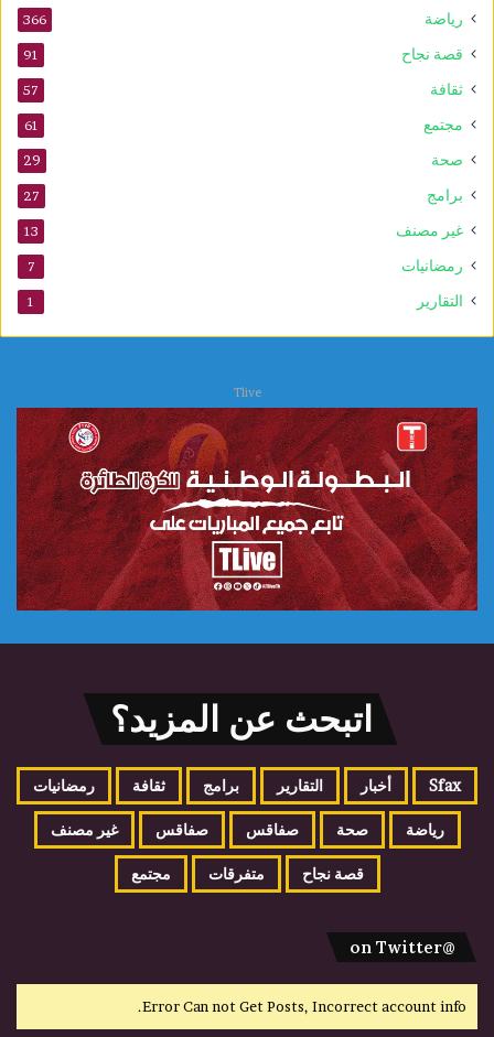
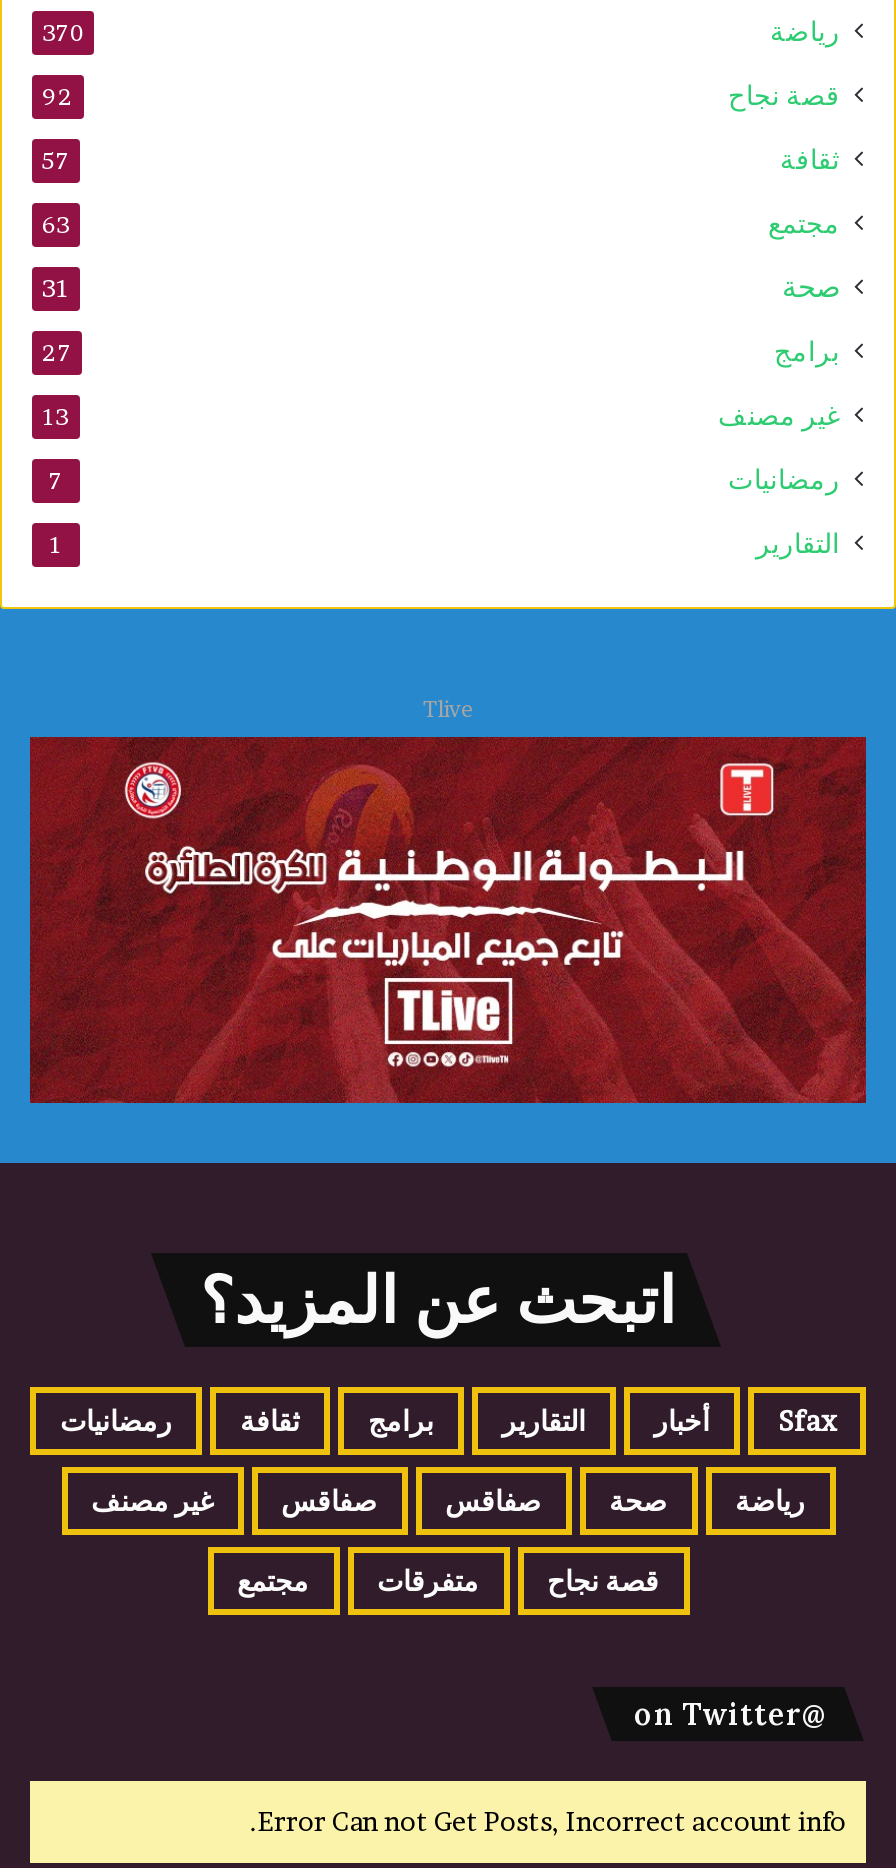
[23,12,46,28] 366 -> [42,18,84,46] 370
[23,48,39,63] 91 -> [42,82,74,110] 92
[24,118,38,134] 61 -> [42,210,70,238] 63
[23,152,41,169] 29 -> [42,272,70,302] 31

